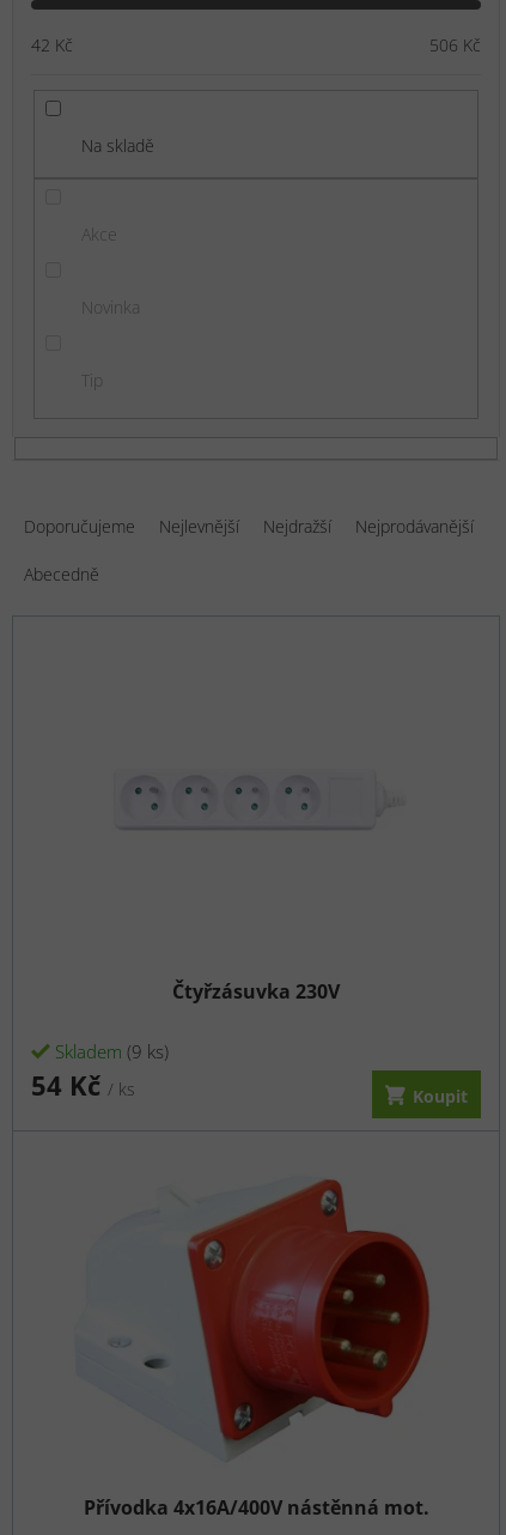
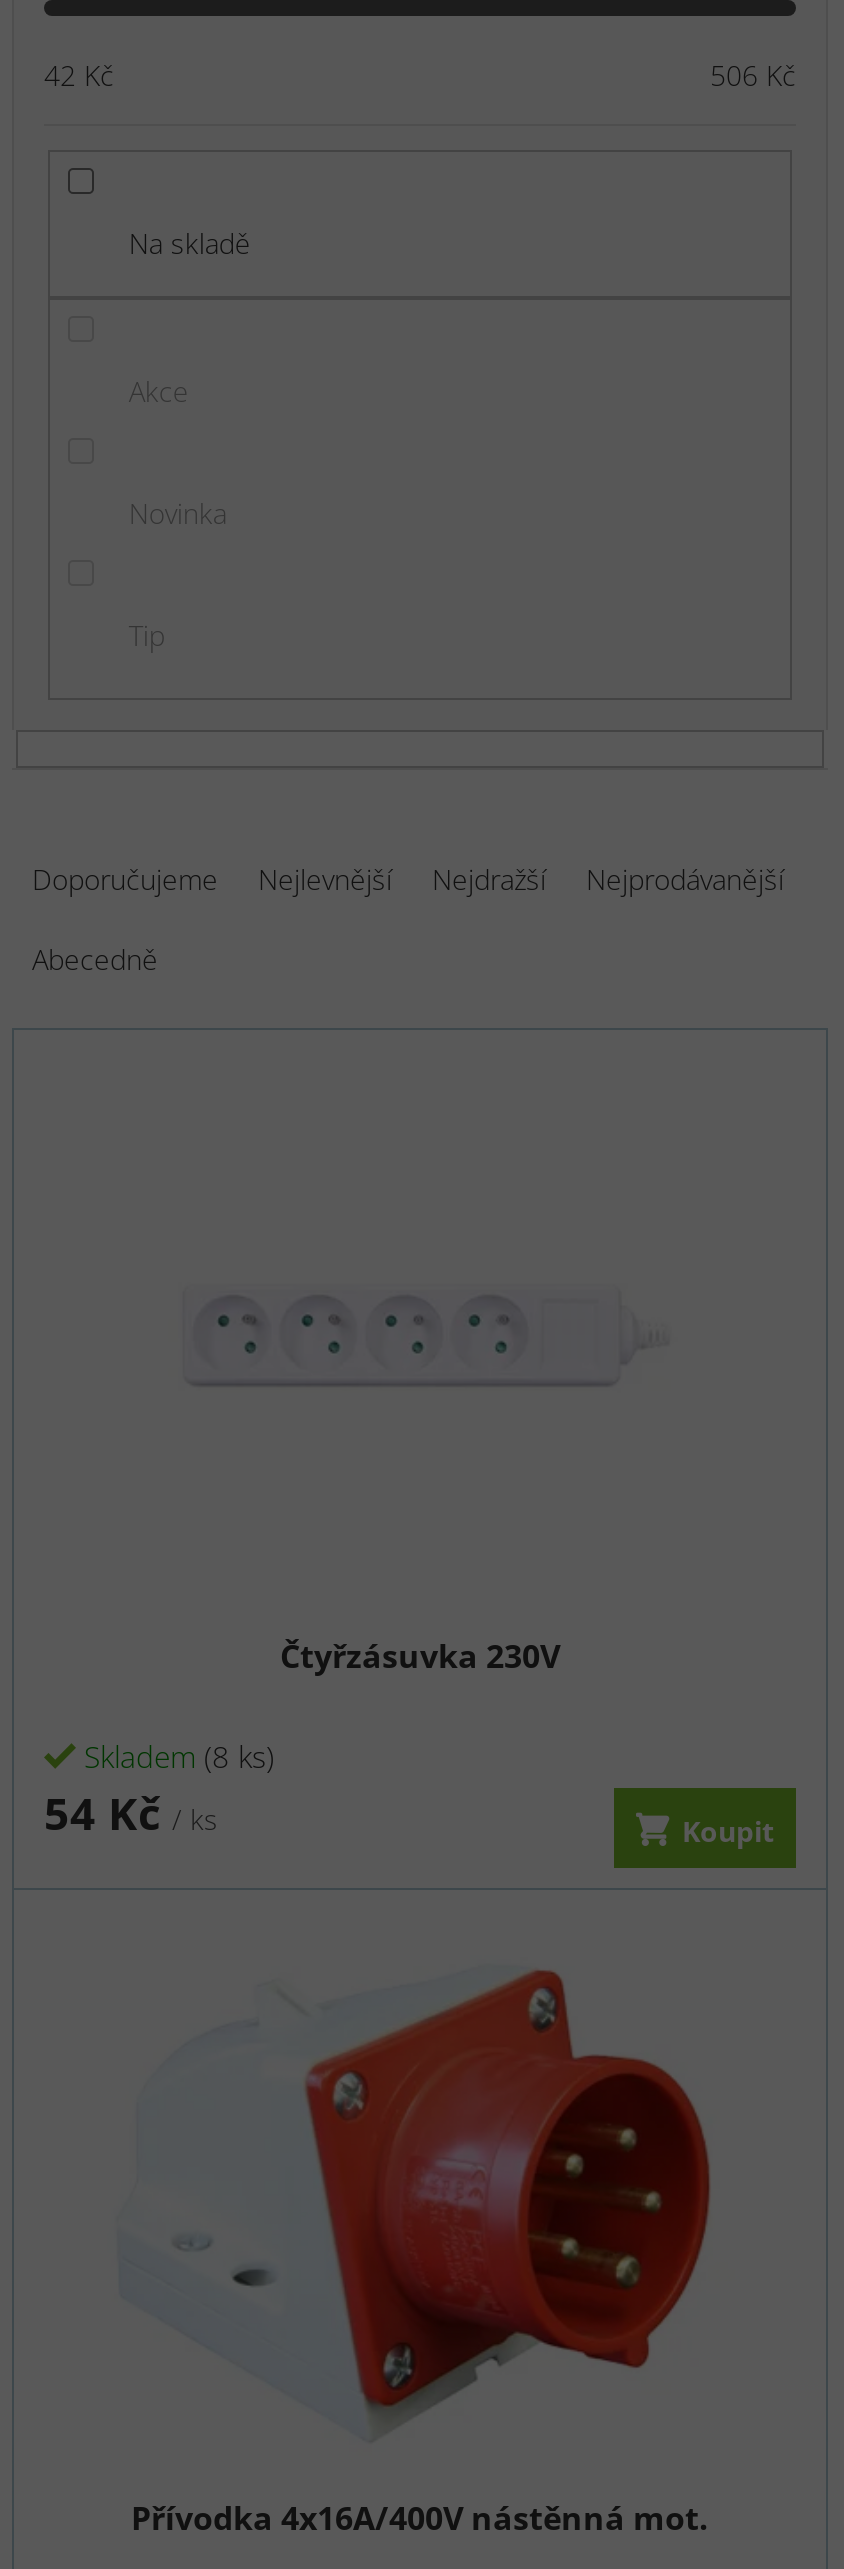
[50,1040,169,1063] Skladem (9 ks) -> [76,1736,274,1776] Skladem (8 ks)

